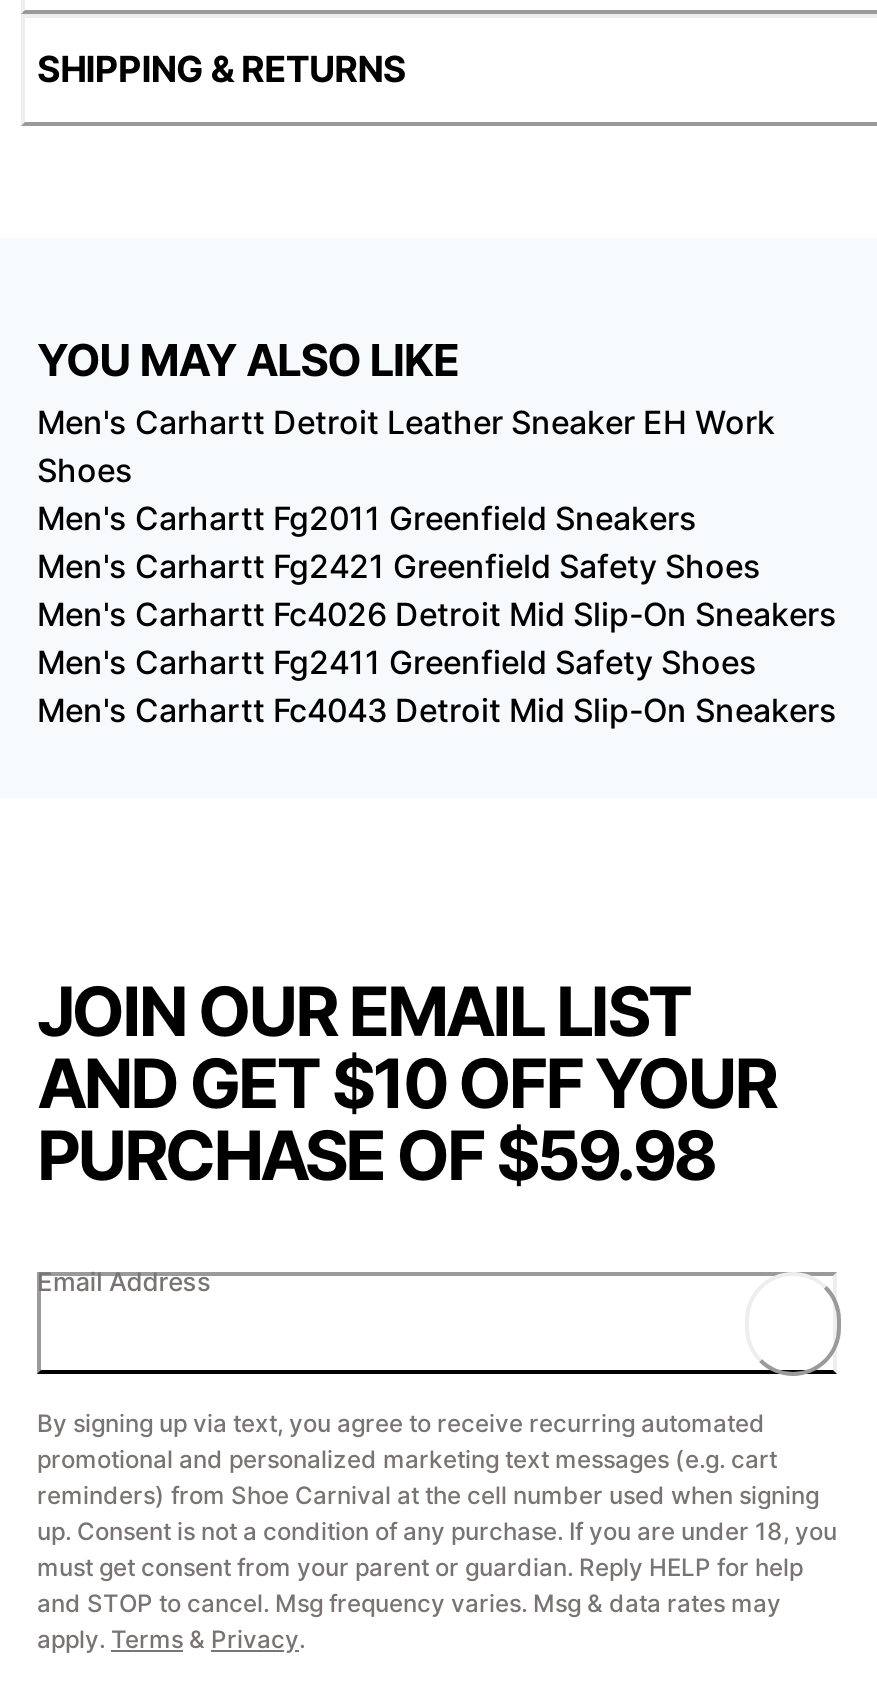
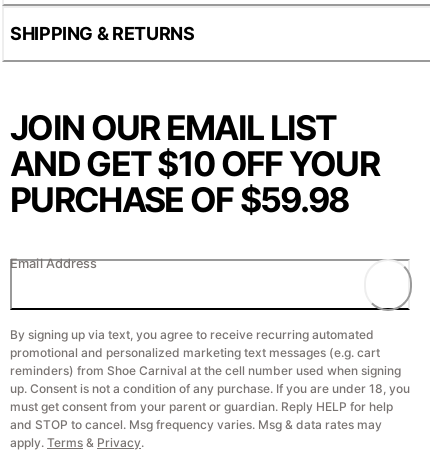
[37,335,837,731] YOU MAY ALSO LIKE | Men's Carhartt Detroit Leather Sneaker EH Work | Shoes | Men's Carhartt Fg2011 Greenfield Sneakers | Men's Carhartt Fg2421 Greenfield Safety Shoes | Men's Carhartt Fc4026 Detroit Mid Slip-On Sneakers | Men's Carhartt Fg2411 Greenfield Safety Shoes | Men's Carhartt Fc4043 Detroit Mid Slip-On Sneakers -> none

